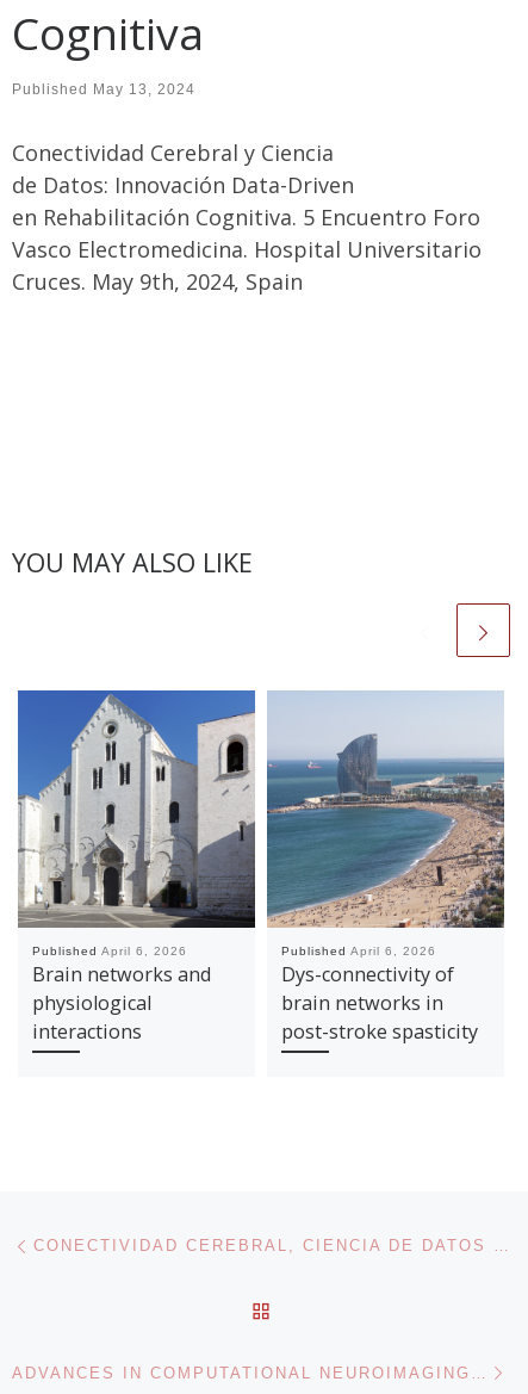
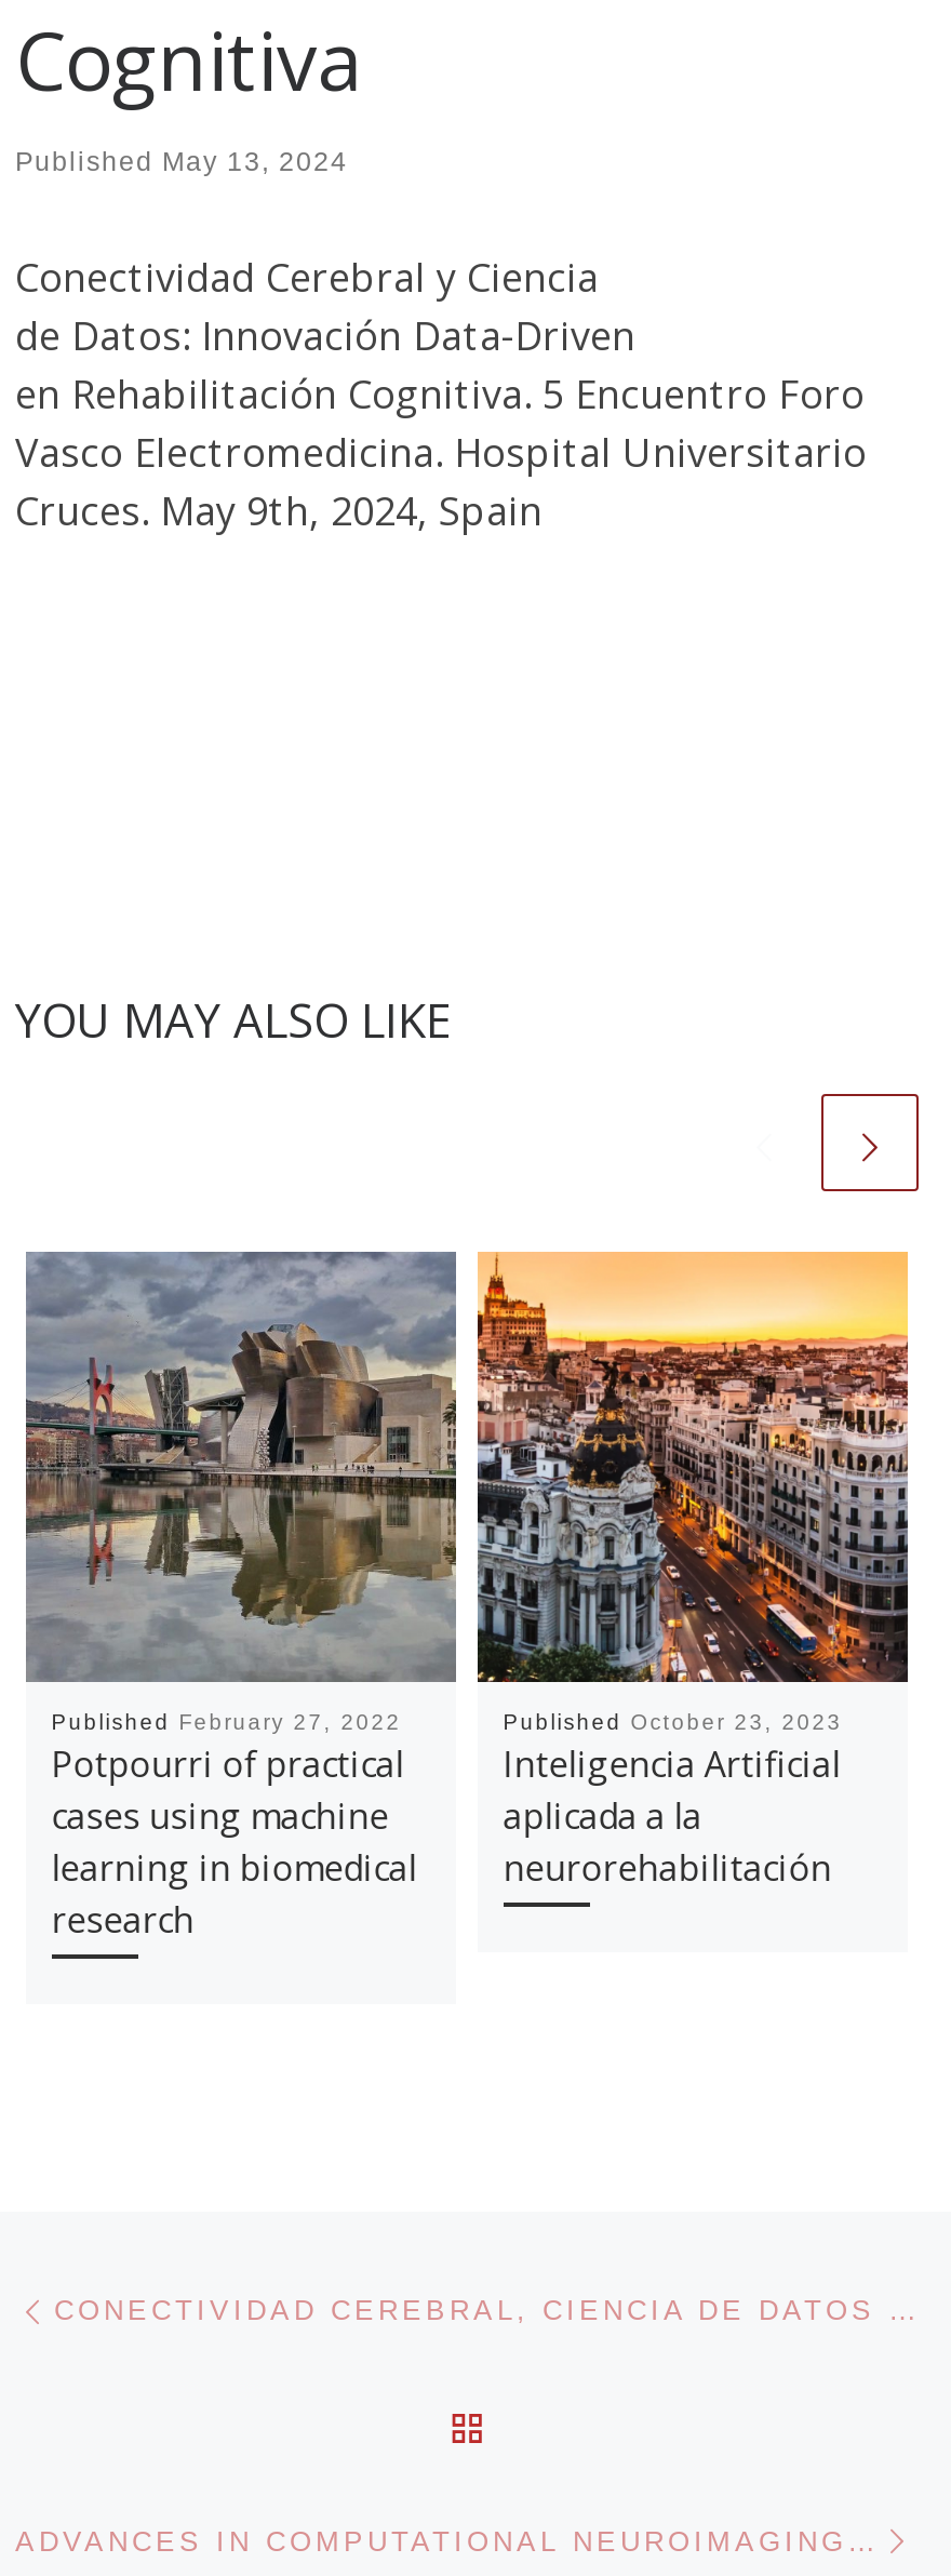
[17,689,256,1044] [image] | Published April 6, 2026 | Brain networks and | physiological | interactions -> [24,1252,458,1945] [image] | Published February 27, 2022 | Potpourri of practical | cases using machine | learning in biomedical | research
[266,690,505,1044] [image] | Published April 6, 2026 | Dys-connectivity of | brain networks in | post-stroke spasticity -> [475,1250,910,1893] [image] | Published October 23, 2023 | Inteligencia Artificial | aplicada a la | neurorehabilitación

